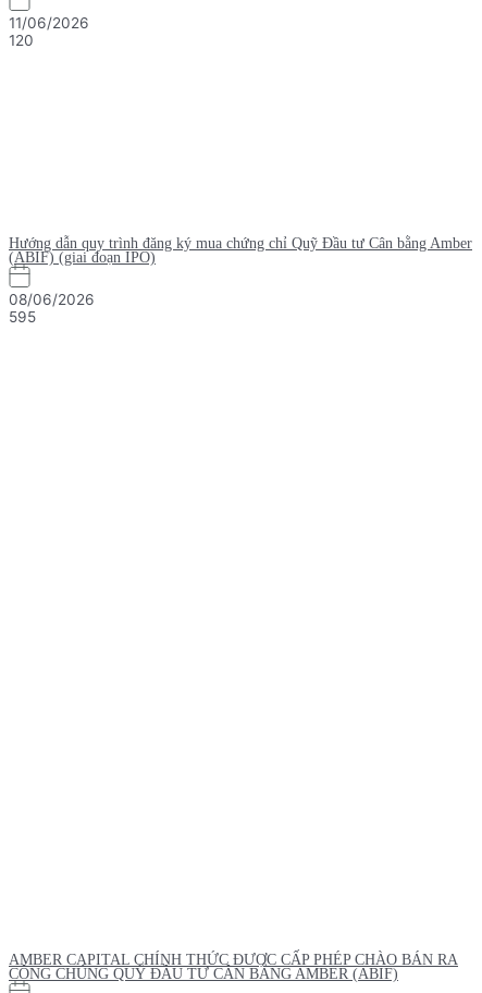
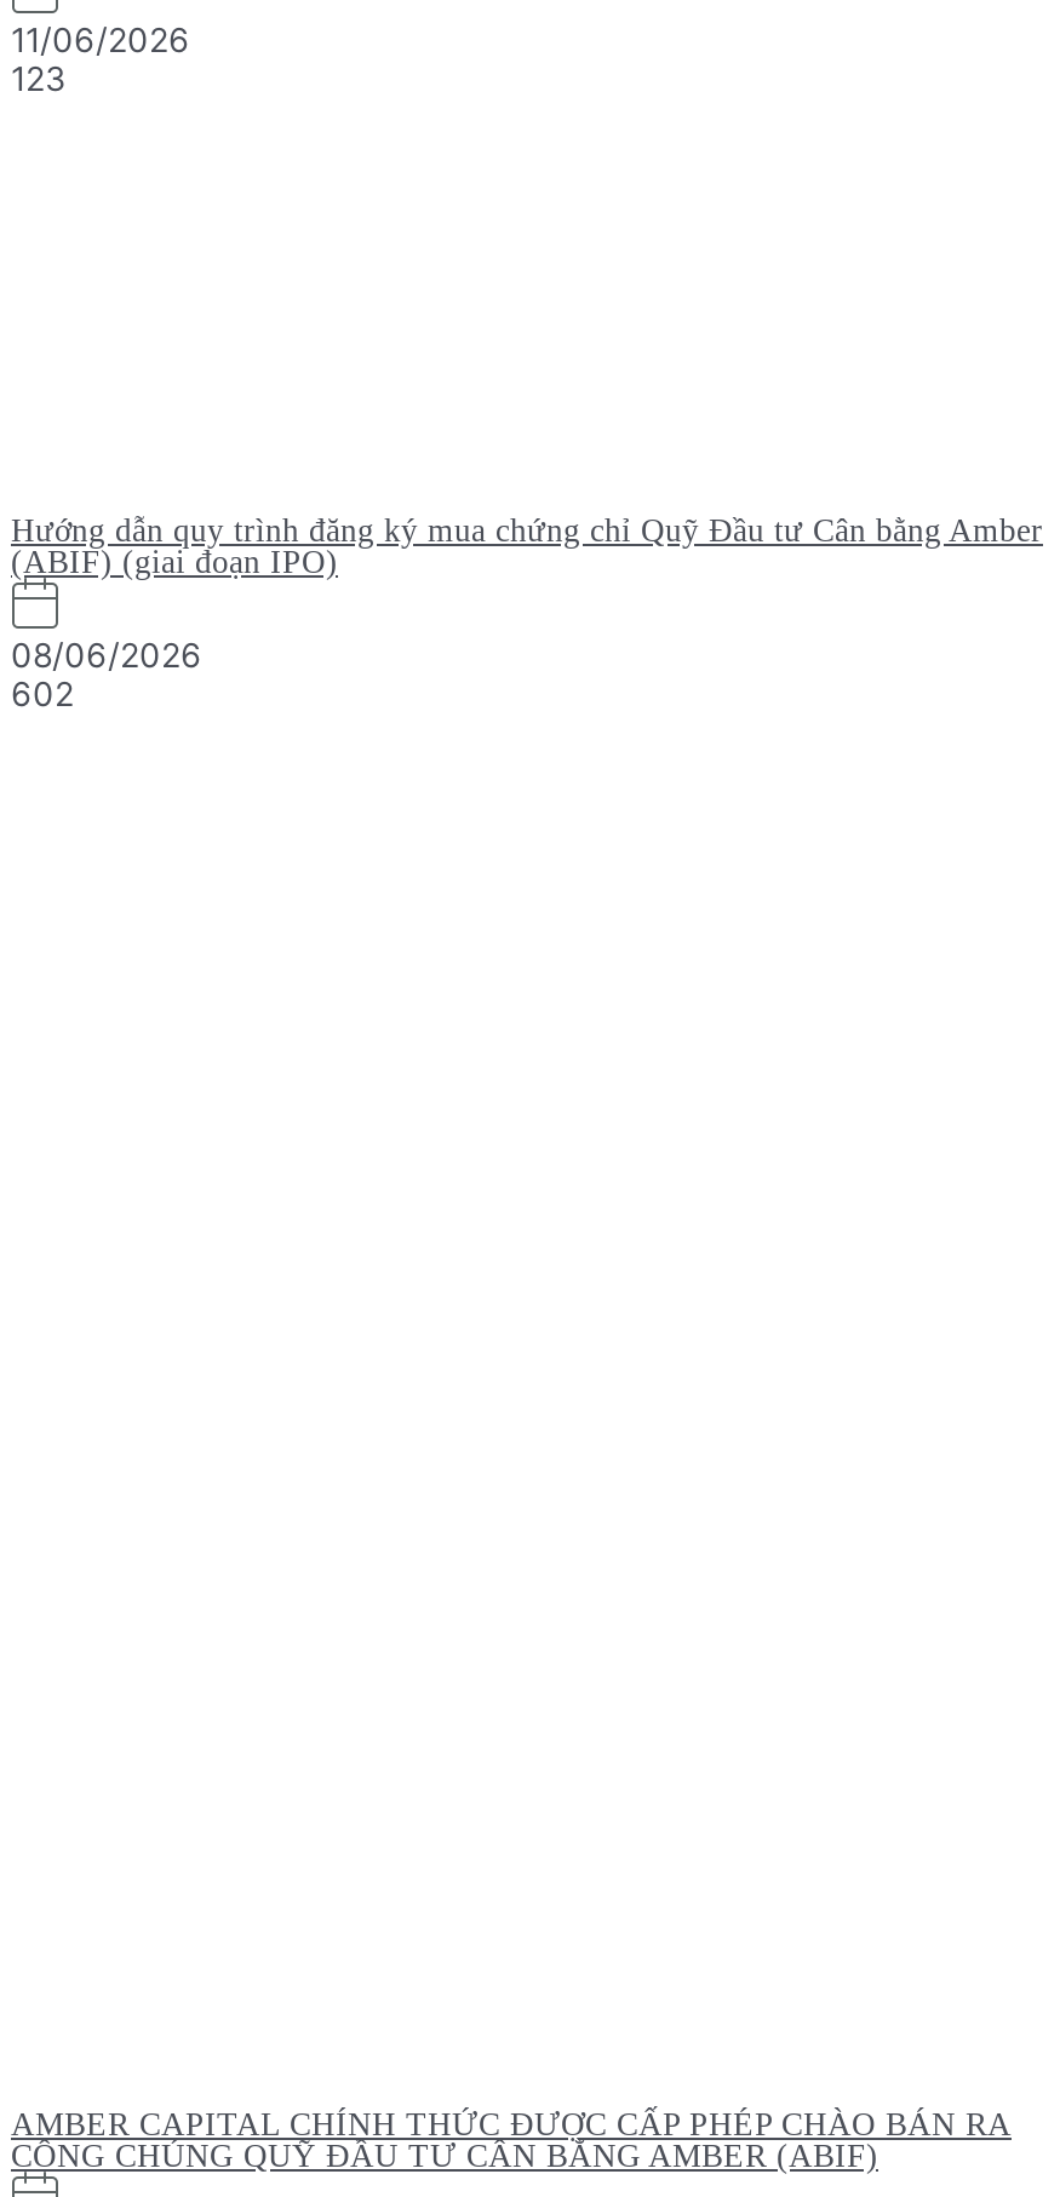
[9,31,34,49] 120 -> [11,59,67,98] 123
[9,308,36,325] 595 -> [11,674,74,713] 602

